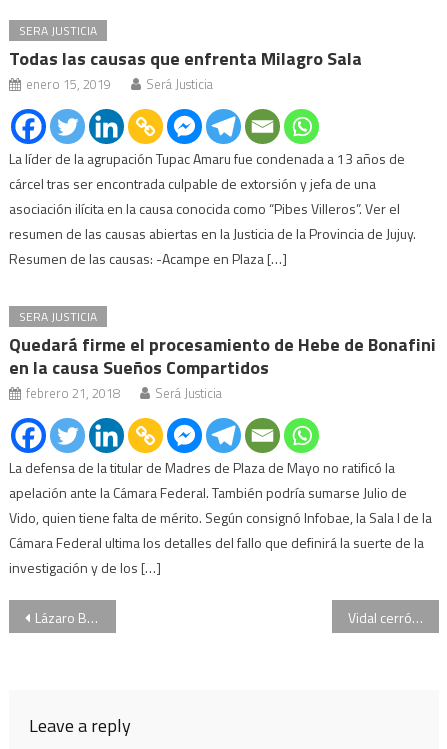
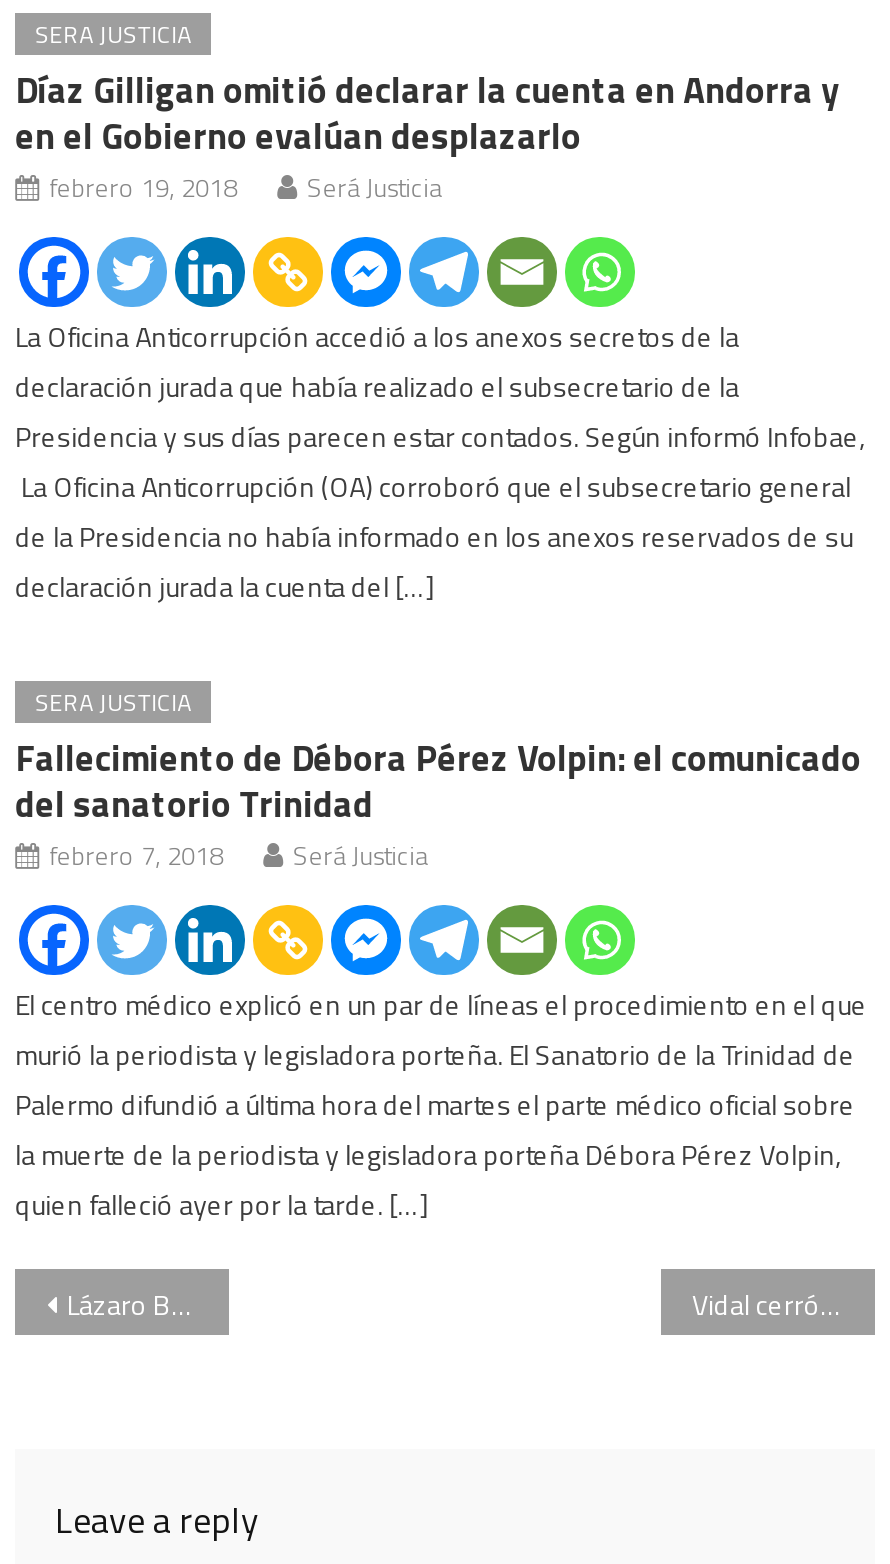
[9,45,362,94] Todas las causas que enfrenta Milagro Sala | enero 15, 2019 -> [15,62,839,206] Díaz Gilligan omitió declarar la cuenta en Andorra y | en el Gobierno evalúan desplazarlo | febrero 19, 2018
[9,148,416,269] La líder de la agrupación Tupac Amaru fue condenada a 13 años de | cárcel tras ser encontrada culpable de extorsión y jefa de una | asociación ilícita en la causa conocida como “Pibes Villeros”. Ver el | resumen de las causas abiertas en la Justicia de la Provincia de Jujuy. | Resumen de las causas: -Acampe en Plaza […] -> [15,314,865,606] La Oficina Anticorrupción accedió a los anexos secretos de la | declaración jurada que había realizado el subsecretario de la | Presidencia y sus días parecen estar contados. Según informó Infobae, | La Oficina Anticorrupción (OA) corroboró que el subsecretario general | de la Presidencia no había informado en los anexos reservados de su | declaración jurada la cuenta del […]
[9,331,436,403] Quedará firme el procesamiento de Hebe de Bonafini | en la causa Sueños Compartidos | febrero 21, 2018 -> [15,730,861,874] Fallecimiento de Débora Pérez Volpin: el comunicado | del sanatorio Trinidad | febrero 7, 2018
[9,457,432,578] La defensa de la titular de Madres de Plaza de Mayo no ratificó la | apelación ante la Cámara Federal. También podría sumarse Julio de | Vido, quien tiene falta de mérito. Según consignó Infobae, la Sala I de la | Cámara Federal ultima los detalles del fallo que definirá la suerte de la | investigación y de los […] -> [15,982,867,1224] El centro médico explicó en un par de líneas el procedimiento en el que | murió la periodista y legisladora porteña. El Sanatorio de la Trinidad de | Palermo difundió a última hora del martes el parte médico oficial sobre | la muerte de la periodista y legisladora porteña Débora Pérez Volpin, | quien falleció ayer por la tarde. […]

